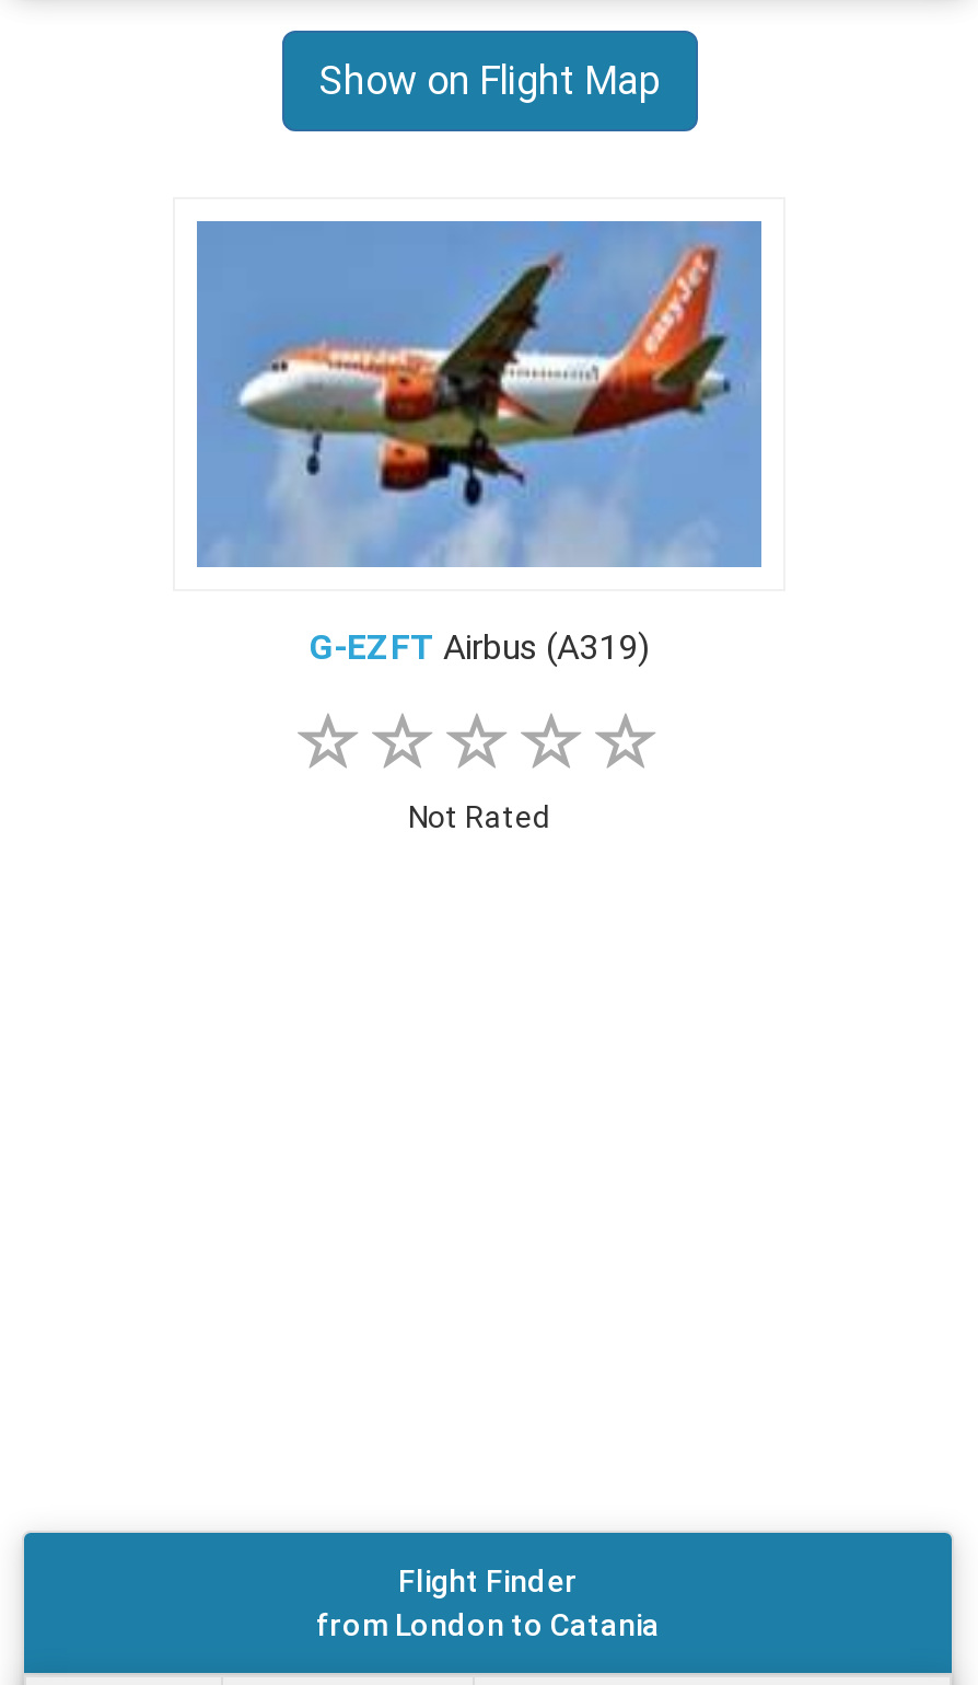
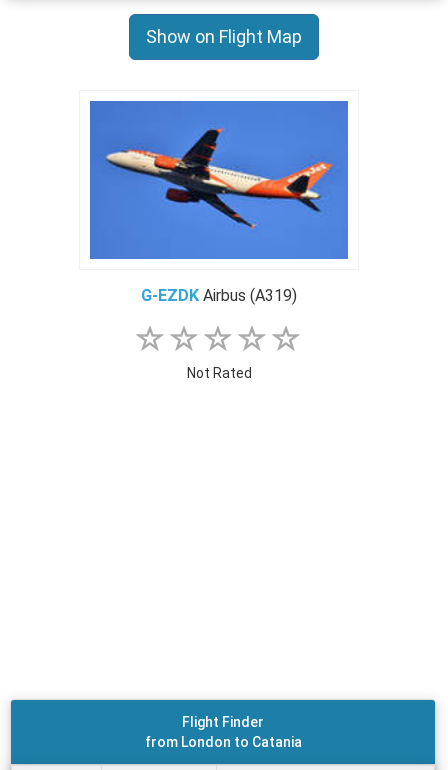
[197,221,761,667] [image] | G-EZFT Airbus (A319) -> [91,102,347,305] [image] | G-EZDK Airbus (A319)

